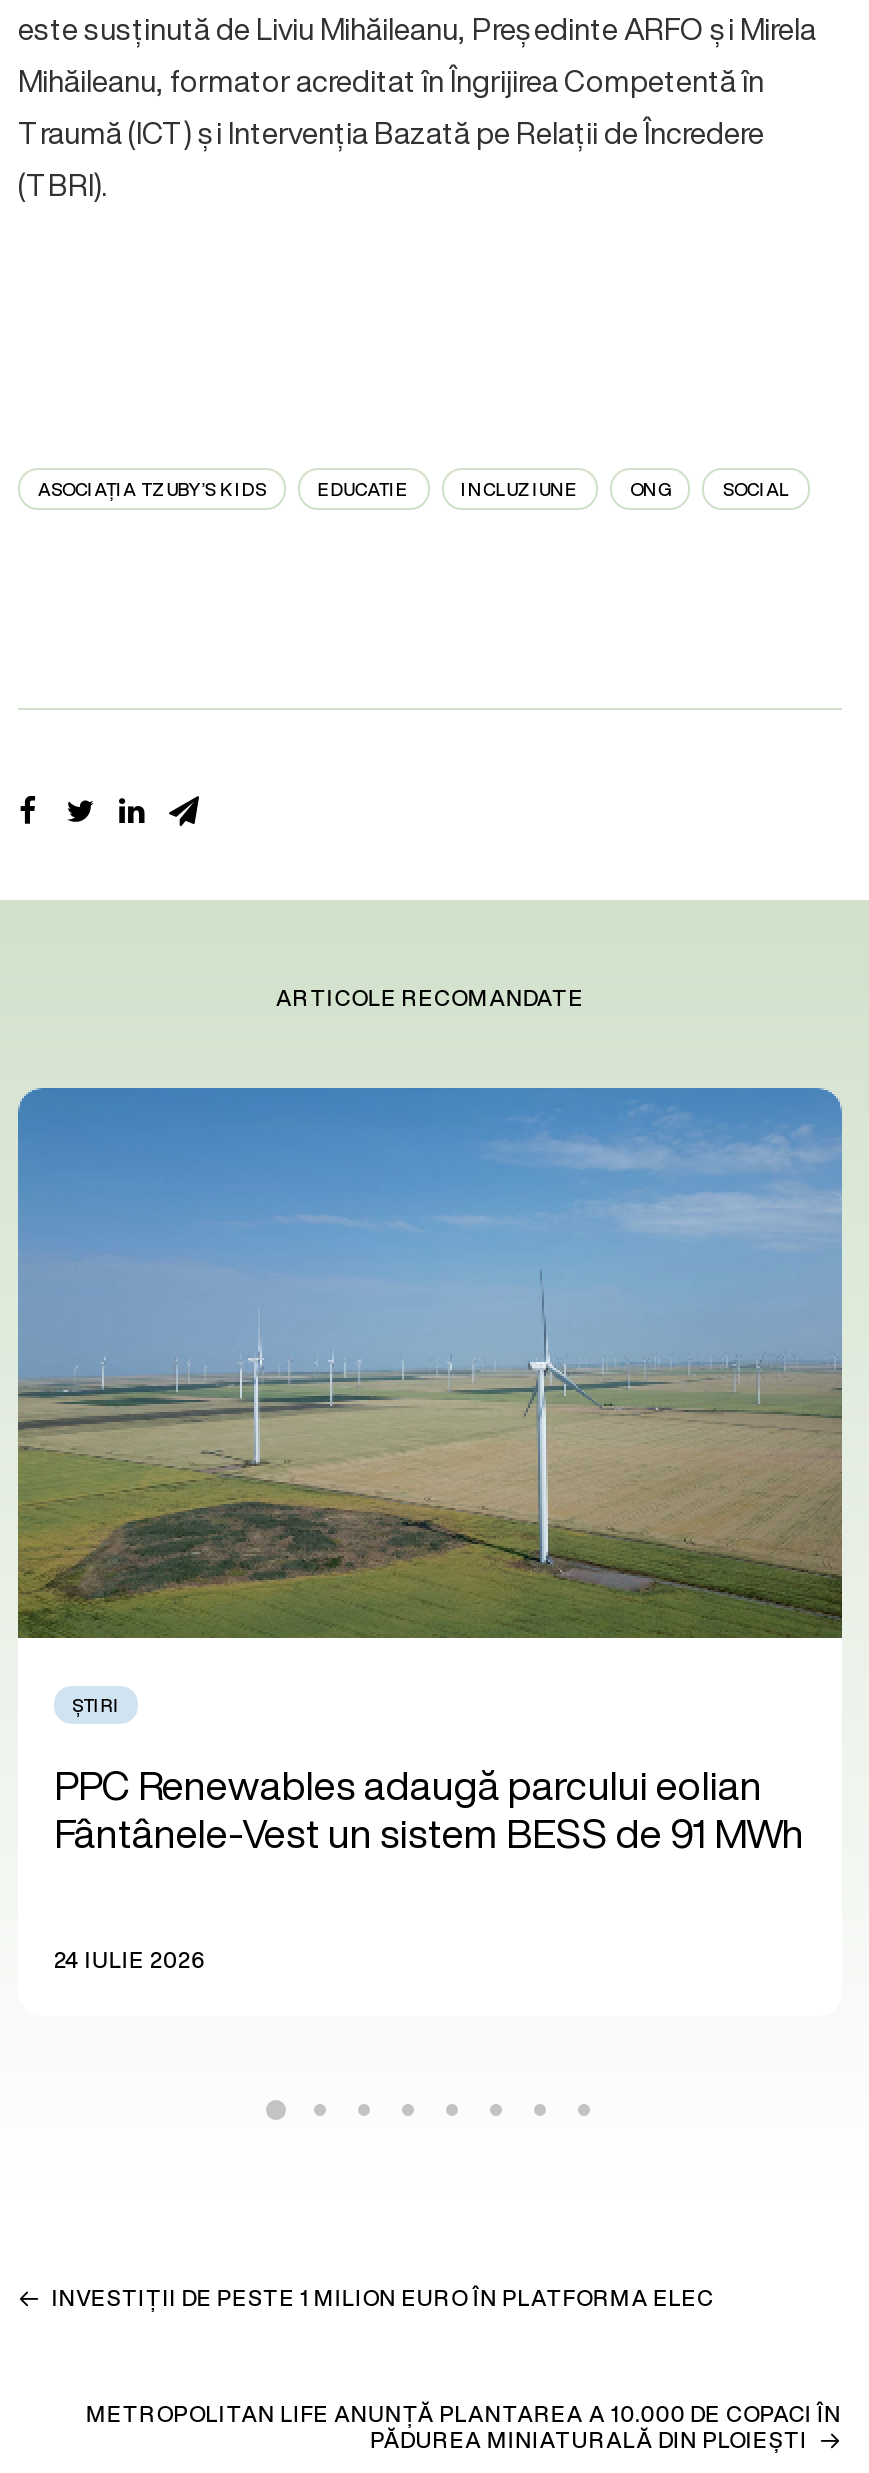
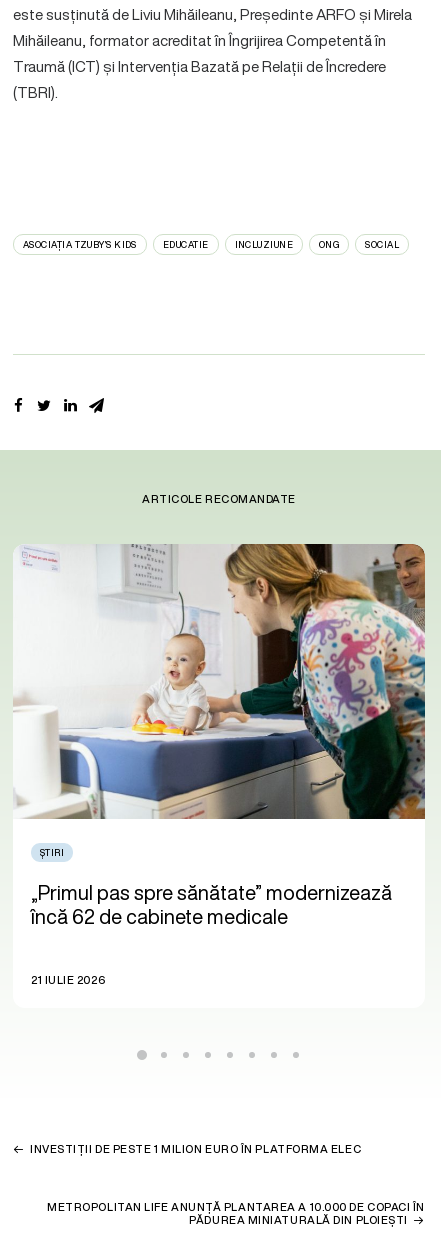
[16,1086,844,1640] [image] -> [13,543,426,819] [image]
[54,1756,804,1862] PPC Renewables adaugă parcului eolian | Fântânele-Vest un sistem BESS de 91 MWh -> [31,878,392,931] „Primul pas spre sănătate” modernizează | încă 62 de cabinete medicale
[54,1944,206,1976] 24 IULIE 2026 -> [31,972,105,988] 21 IULIE 2026

